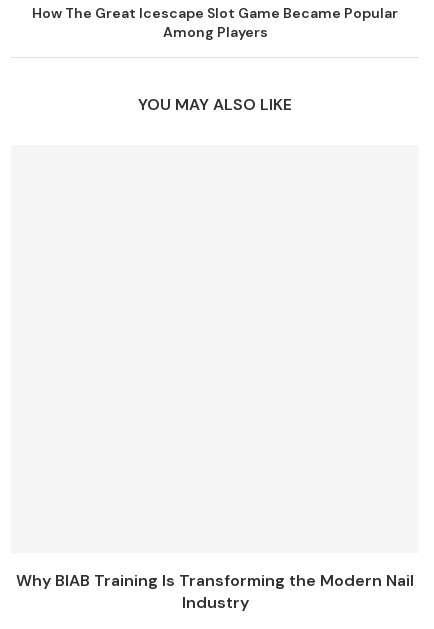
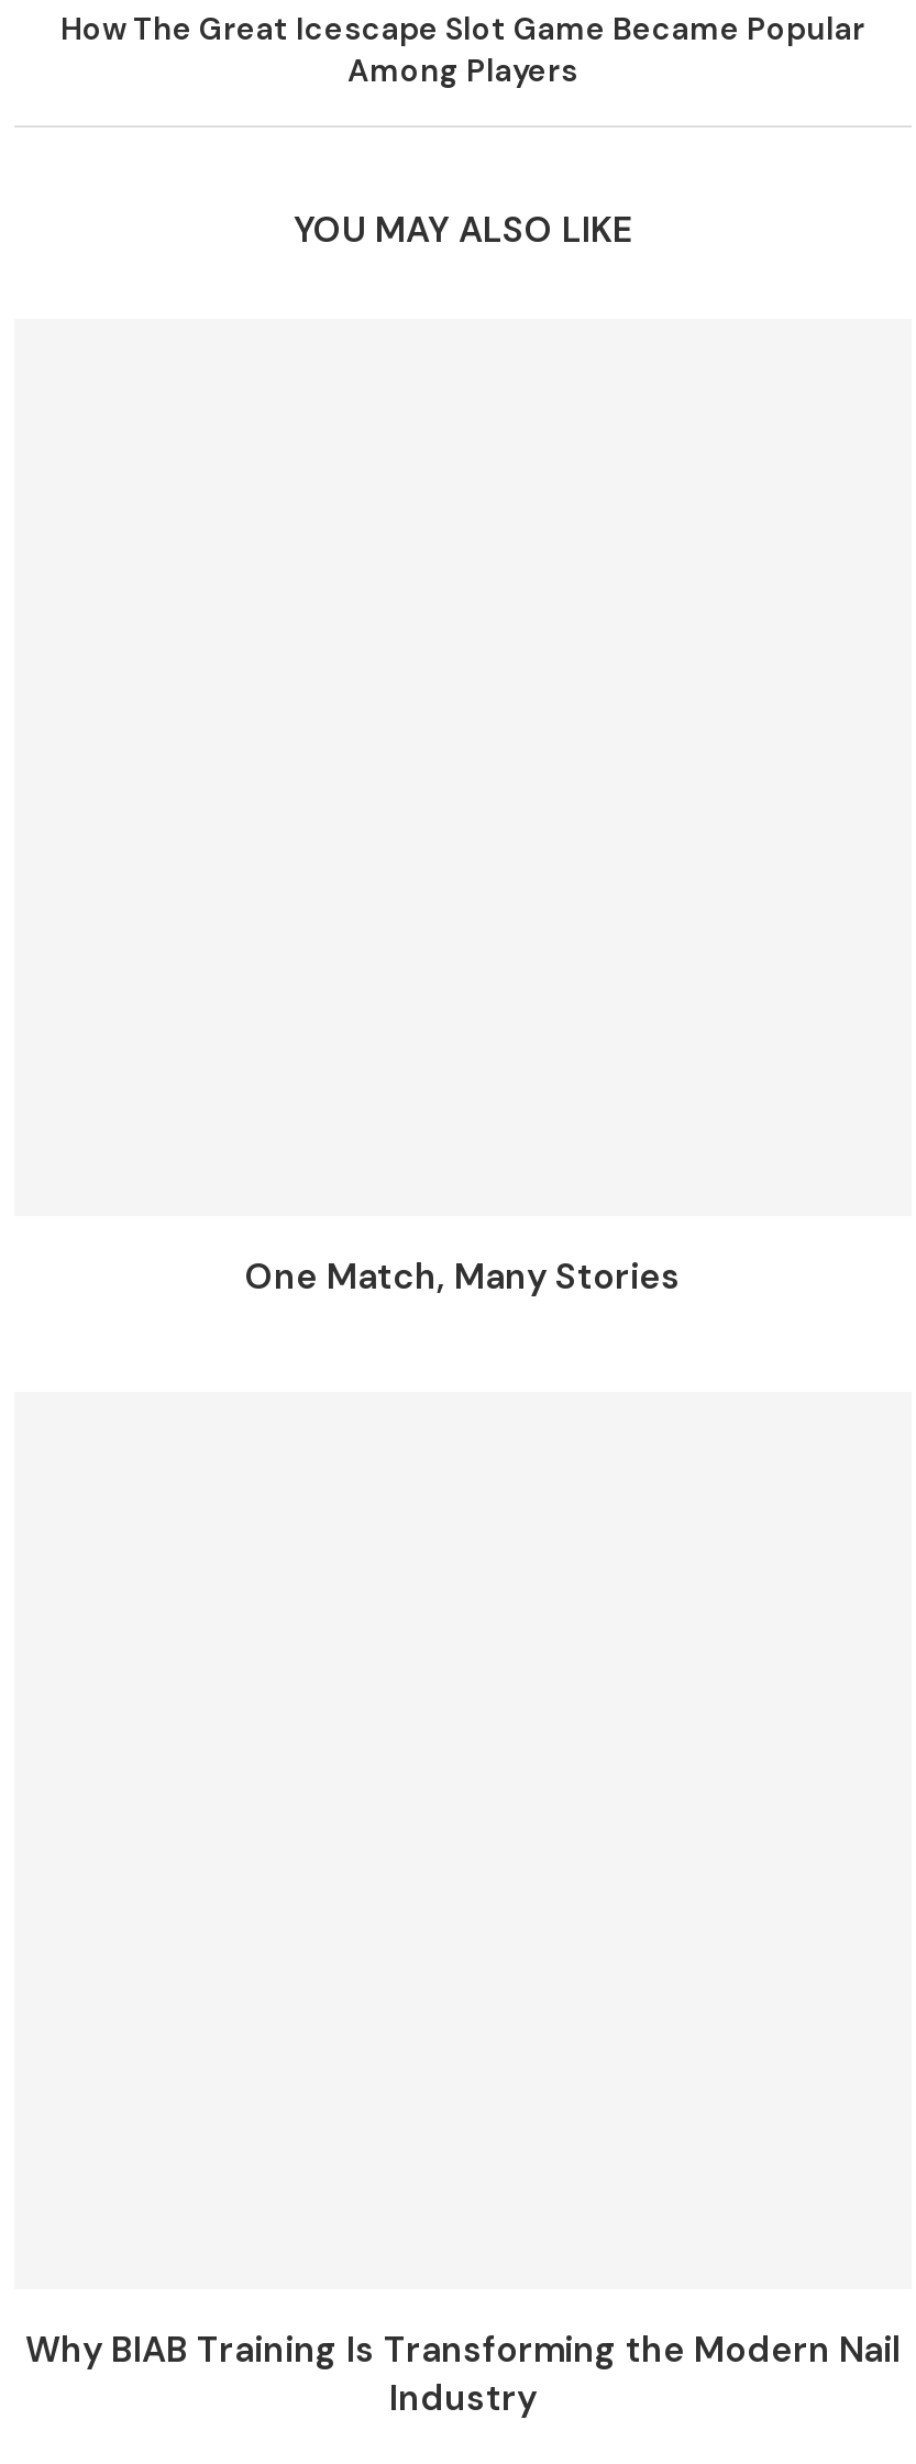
none -> [245,1253,681,1300] One Match, Many Stories

